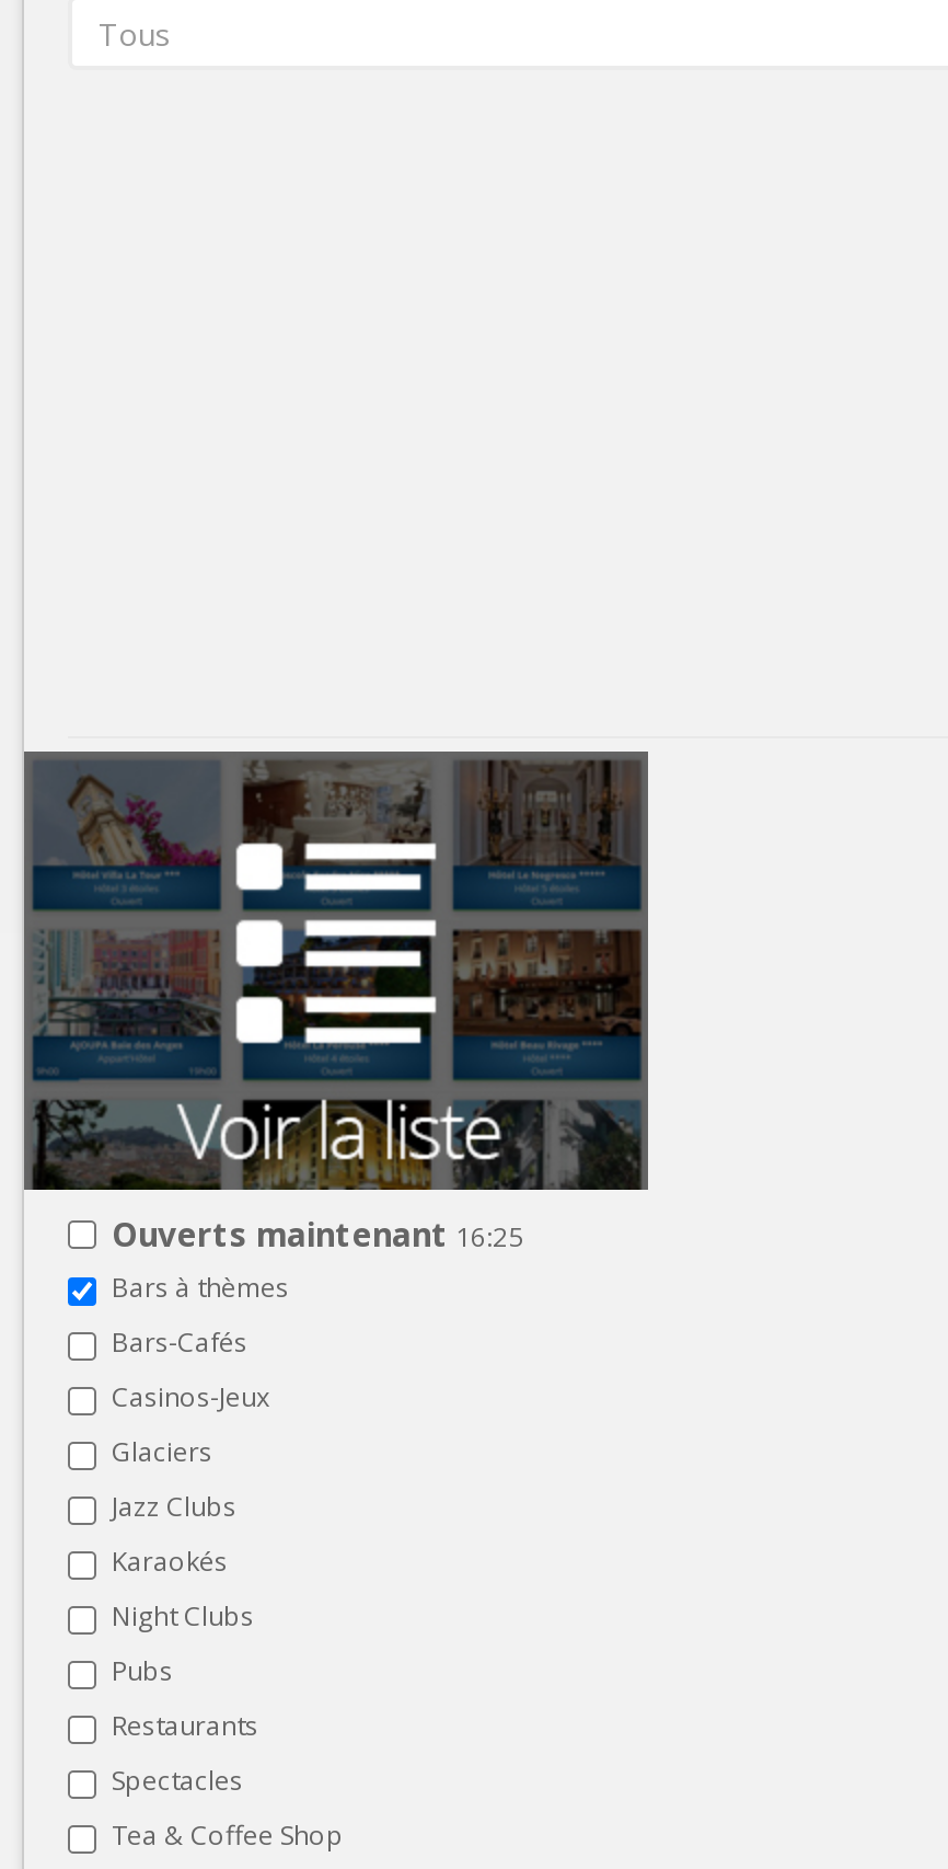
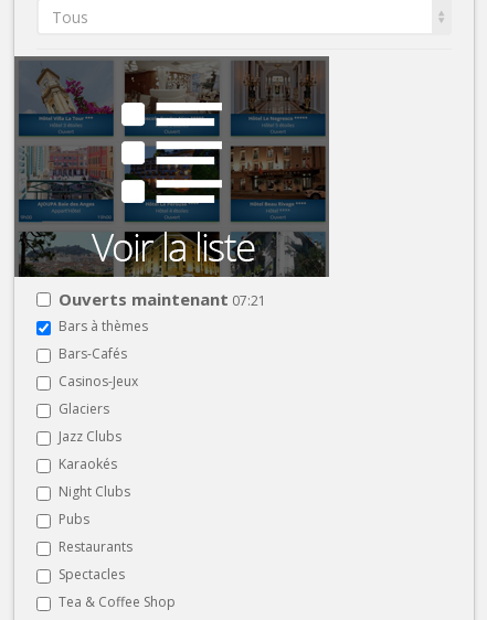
[112,1212,523,1255] Ouverts maintenant 16:25 -> [59,288,266,310] Ouverts maintenant 07:21

